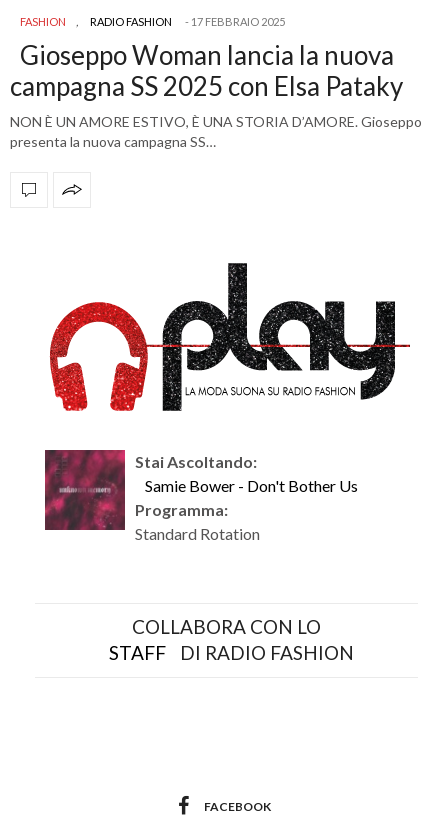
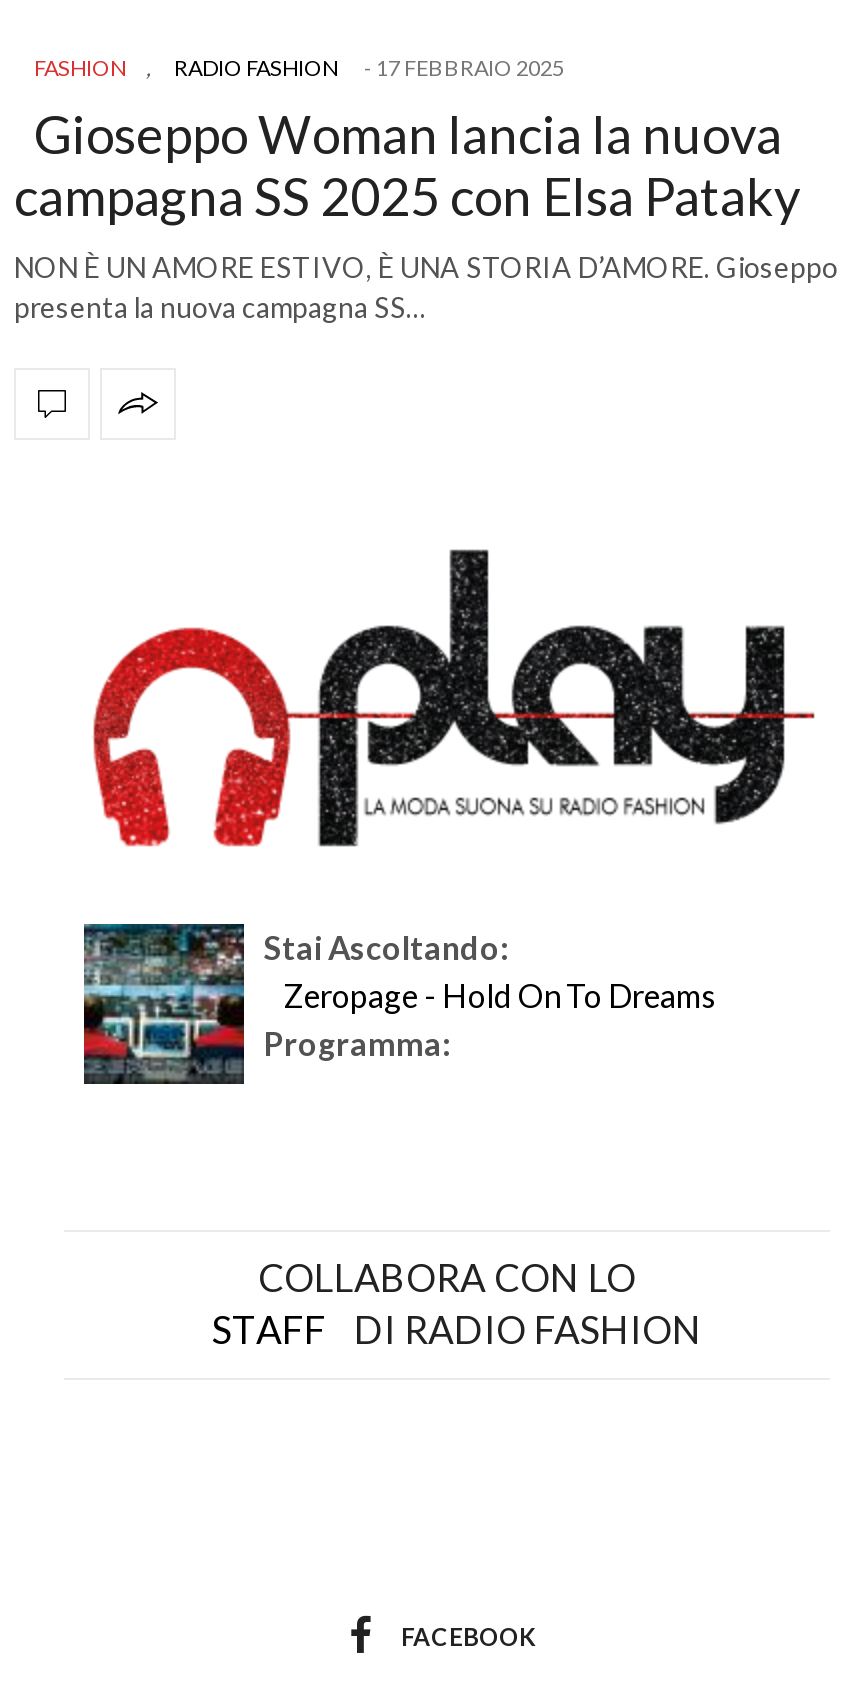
[44,449,358,531] [image] | Samie Bower - Don't Bother Us -> [82,922,716,1086] [image] | Zeropage - Hold On To Dreams
[135,524,260,543] Standard Rotation -> none

